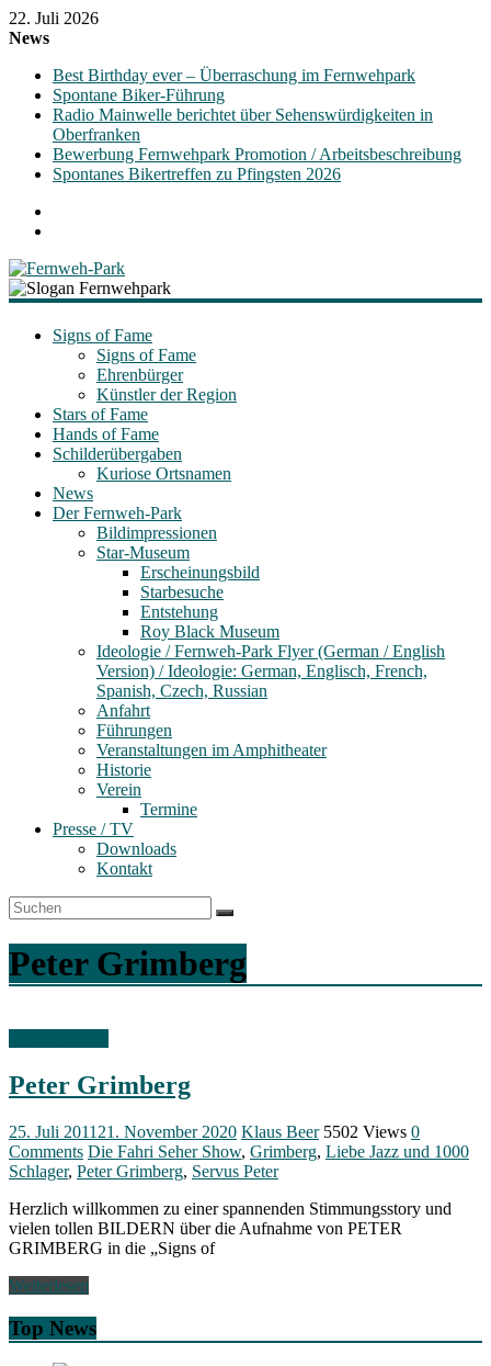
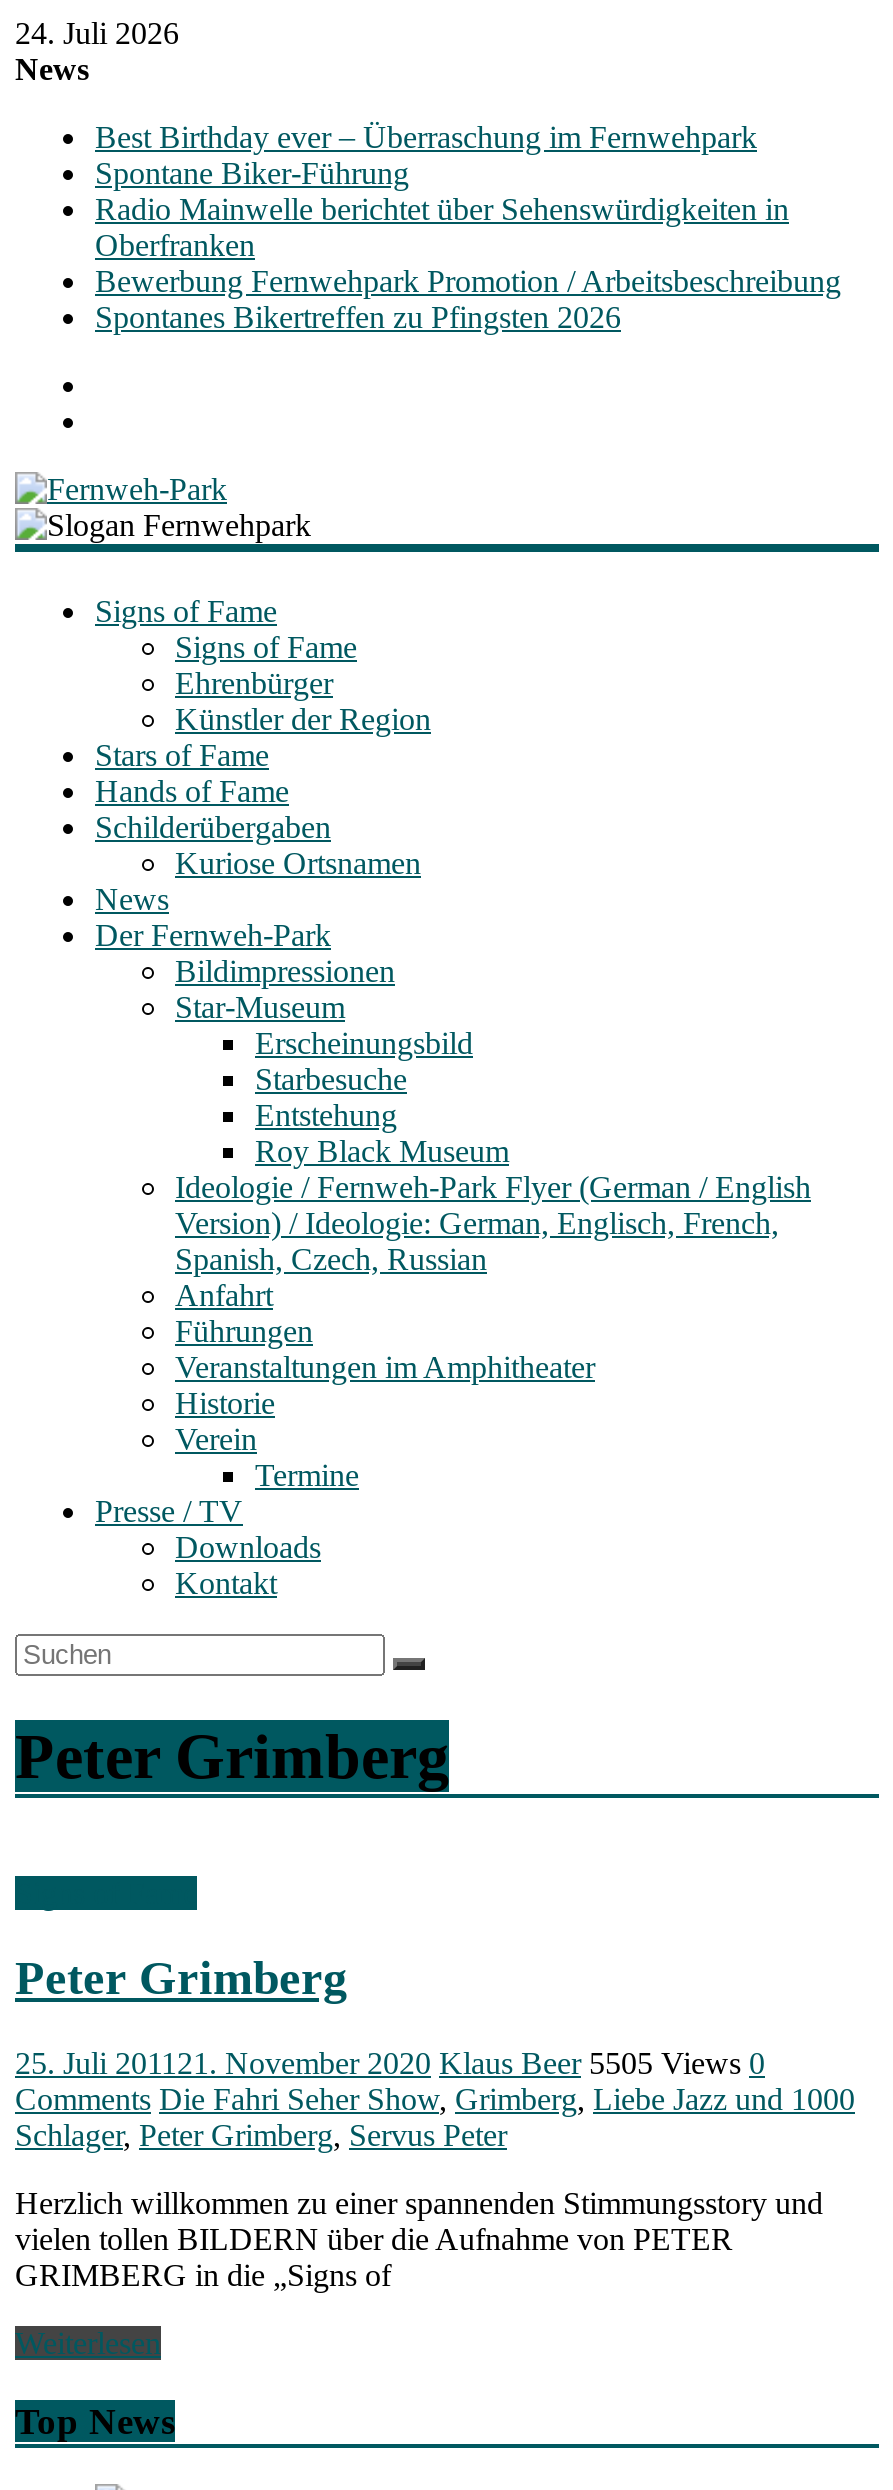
[9,9,99,27] 22. Juli 2026 -> [15,16,179,50] 24. Juli 2026
[9,1122,420,1141] 25. Juli 2011 21. November 2020 Klaus Beer 5502 Views 0 -> [15,2046,765,2080] 25. Juli 2011 21. November 2020 Klaus Beer 5505 Views 0

